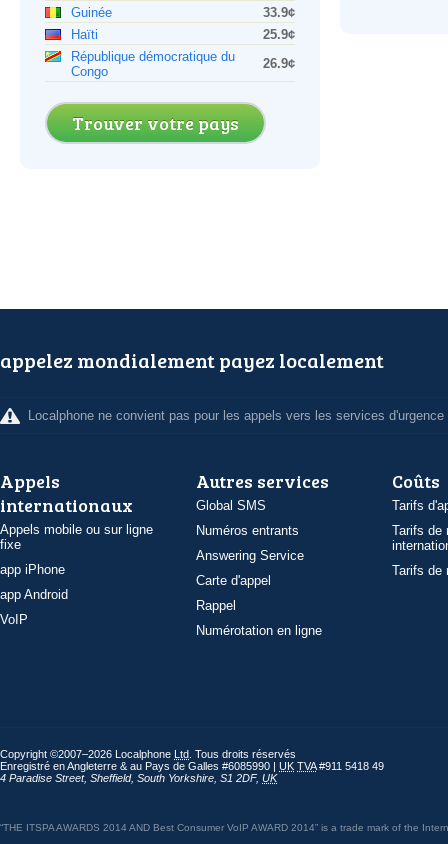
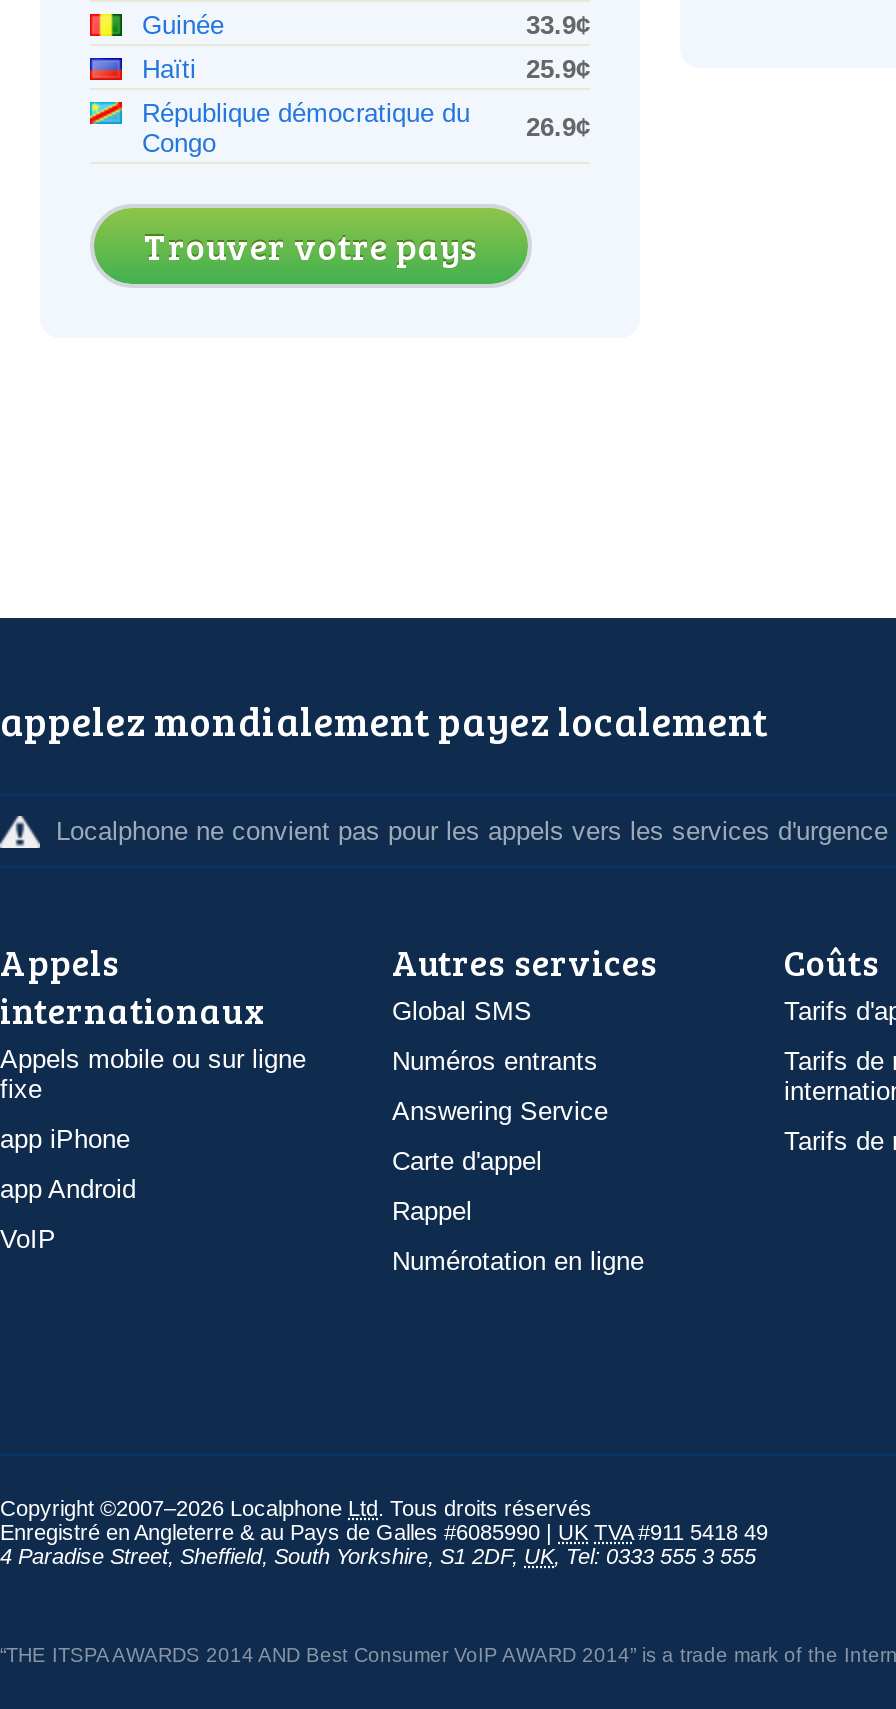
[0,772,277,784] 4 Paradise Street, Sheffield, South Yorkshire, S1 2DF, UK -> [0,1544,756,1568] 4 Paradise Street, Sheffield, South Yorkshire, S1 2DF, UK,Tel: 0333 555 3 555

